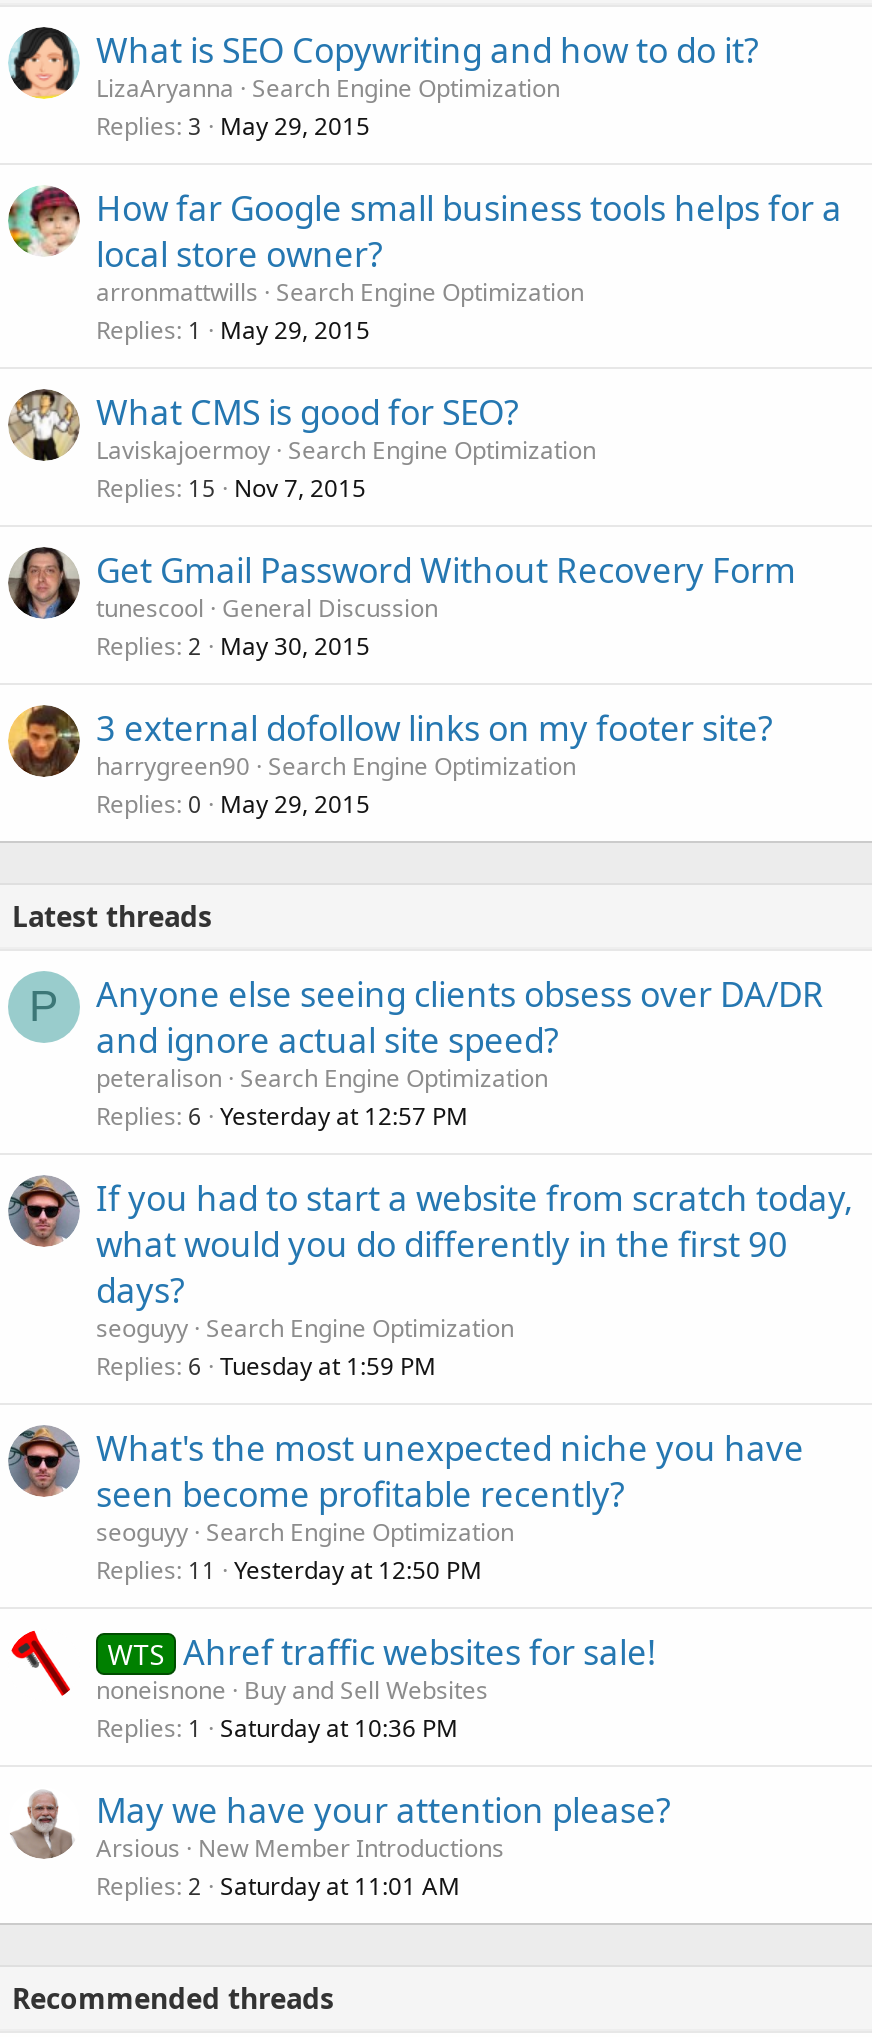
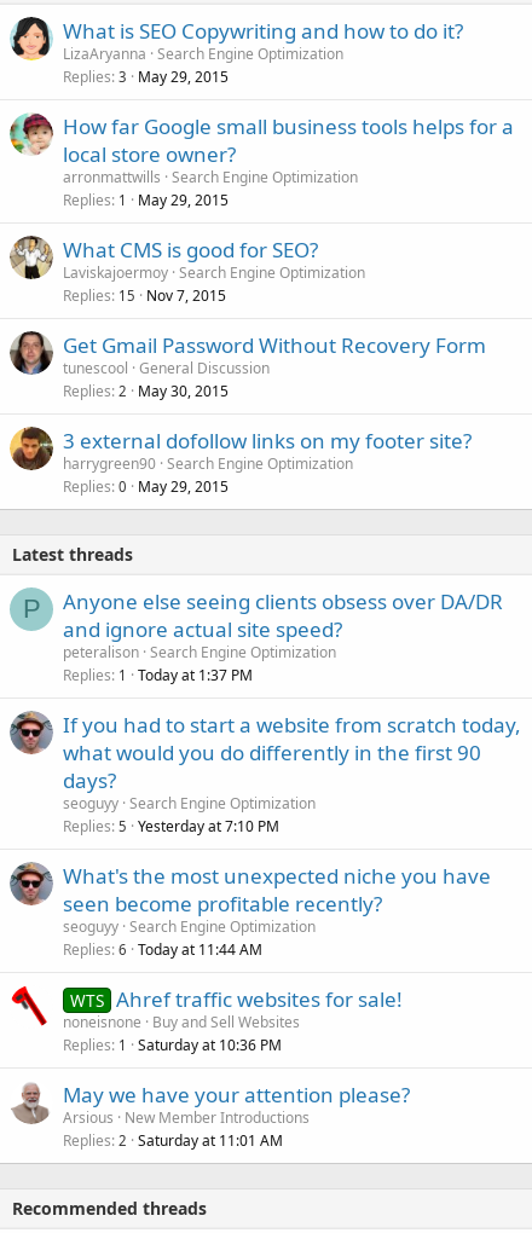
[96,1098,468,1132] Replies 6 Yesterday at 12:57 PM -> [63,664,253,685] Replies 1 Today at 1:37 PM
[96,1348,436,1382] Replies 6 Tuesday at 1:59 PM -> [63,815,279,836] Replies 5 Yesterday at 7:10 PM
[96,1552,482,1586] Replies 11 Yesterday at 12:50 PM -> [63,939,262,959] Replies 6 Today at 11:44 AM

